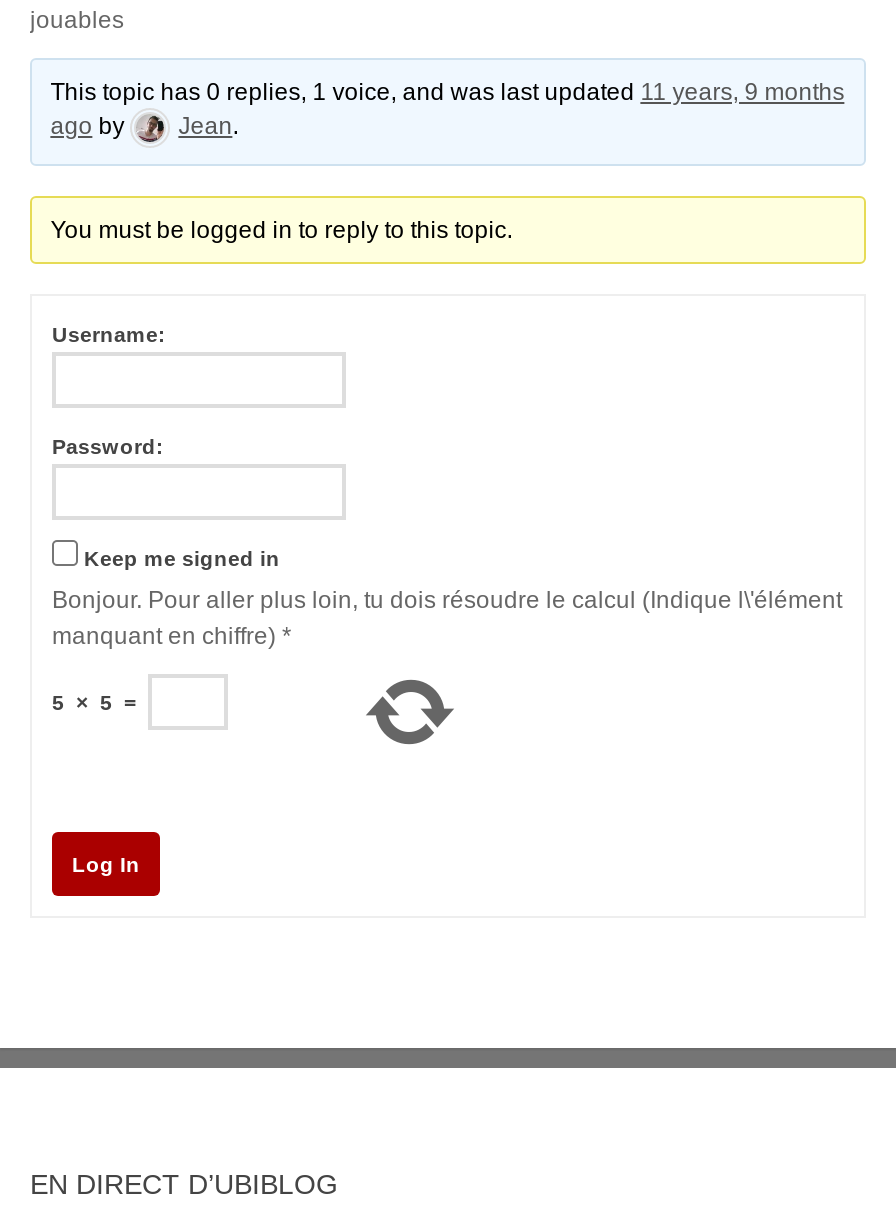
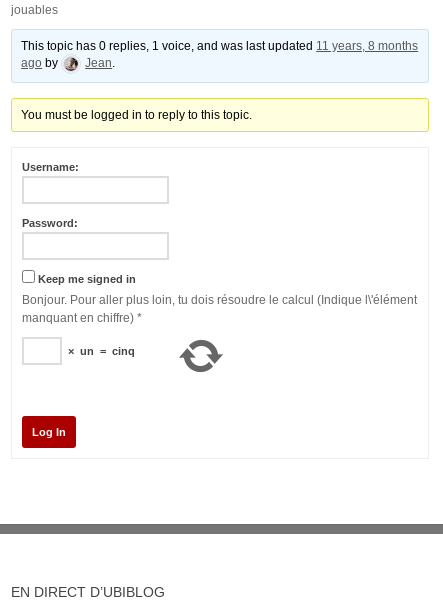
[50,78,844,106] This topic has 0 replies, 1 voice, and was last updated 11 years, 9 months -> [21,39,418,53] This topic has 0 replies, 1 voice, and was last updated 11 years, 8 months
[52,690,142,714] 5 × 5 = -> [65,345,135,357] × un = cinq

